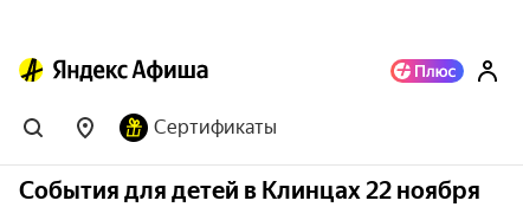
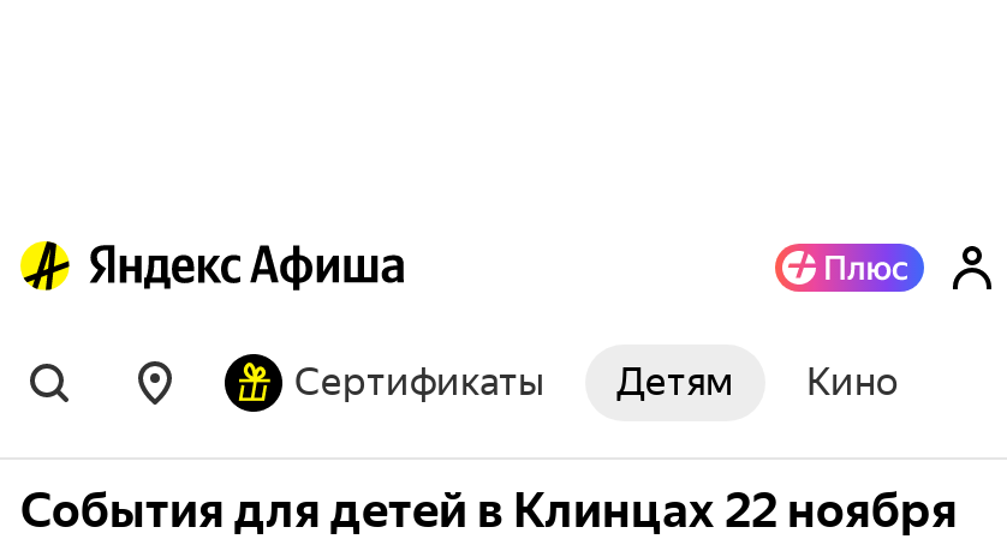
none -> [616,359,898,405] Детям | Кино

